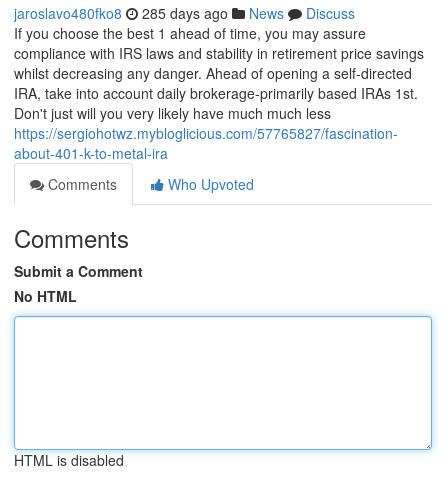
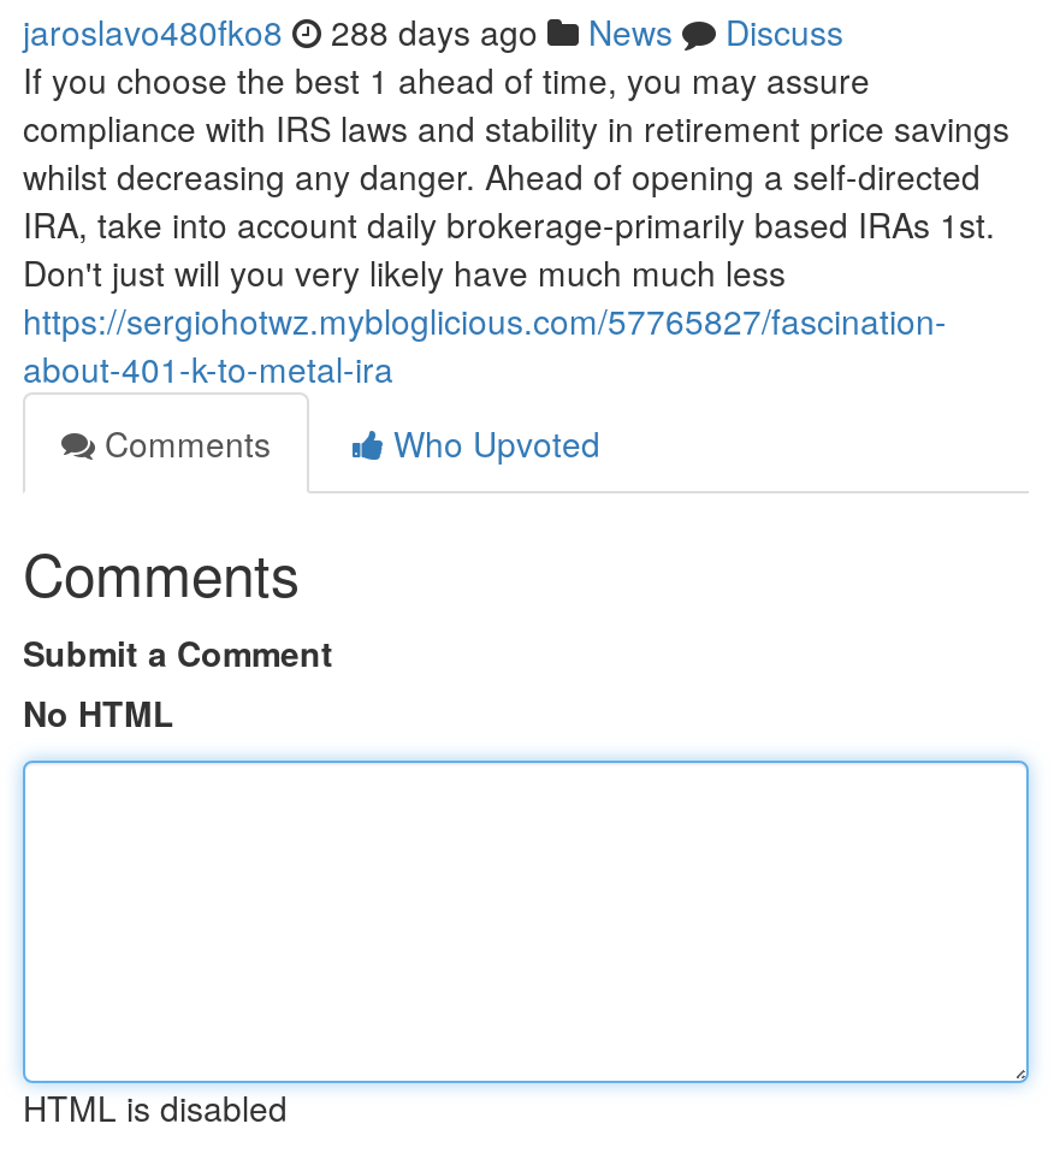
[14,3,355,23] jaroslavo480fko8 285 days ago News Discuss -> [23,7,843,55] jaroslavo480fko8 288 days ago News Discuss

